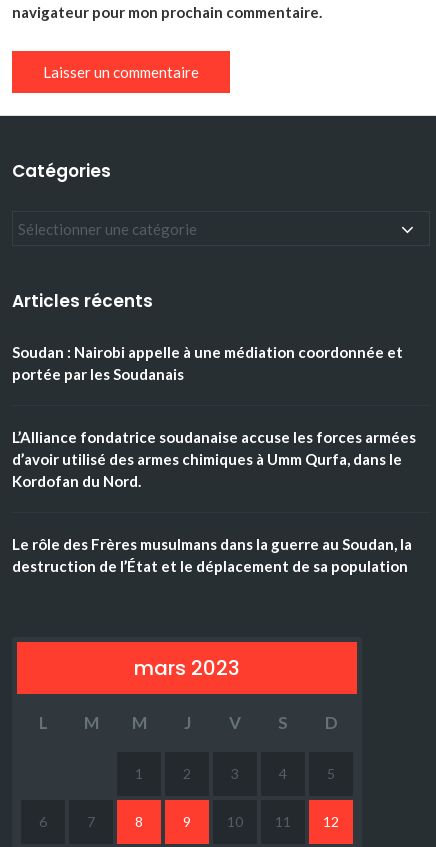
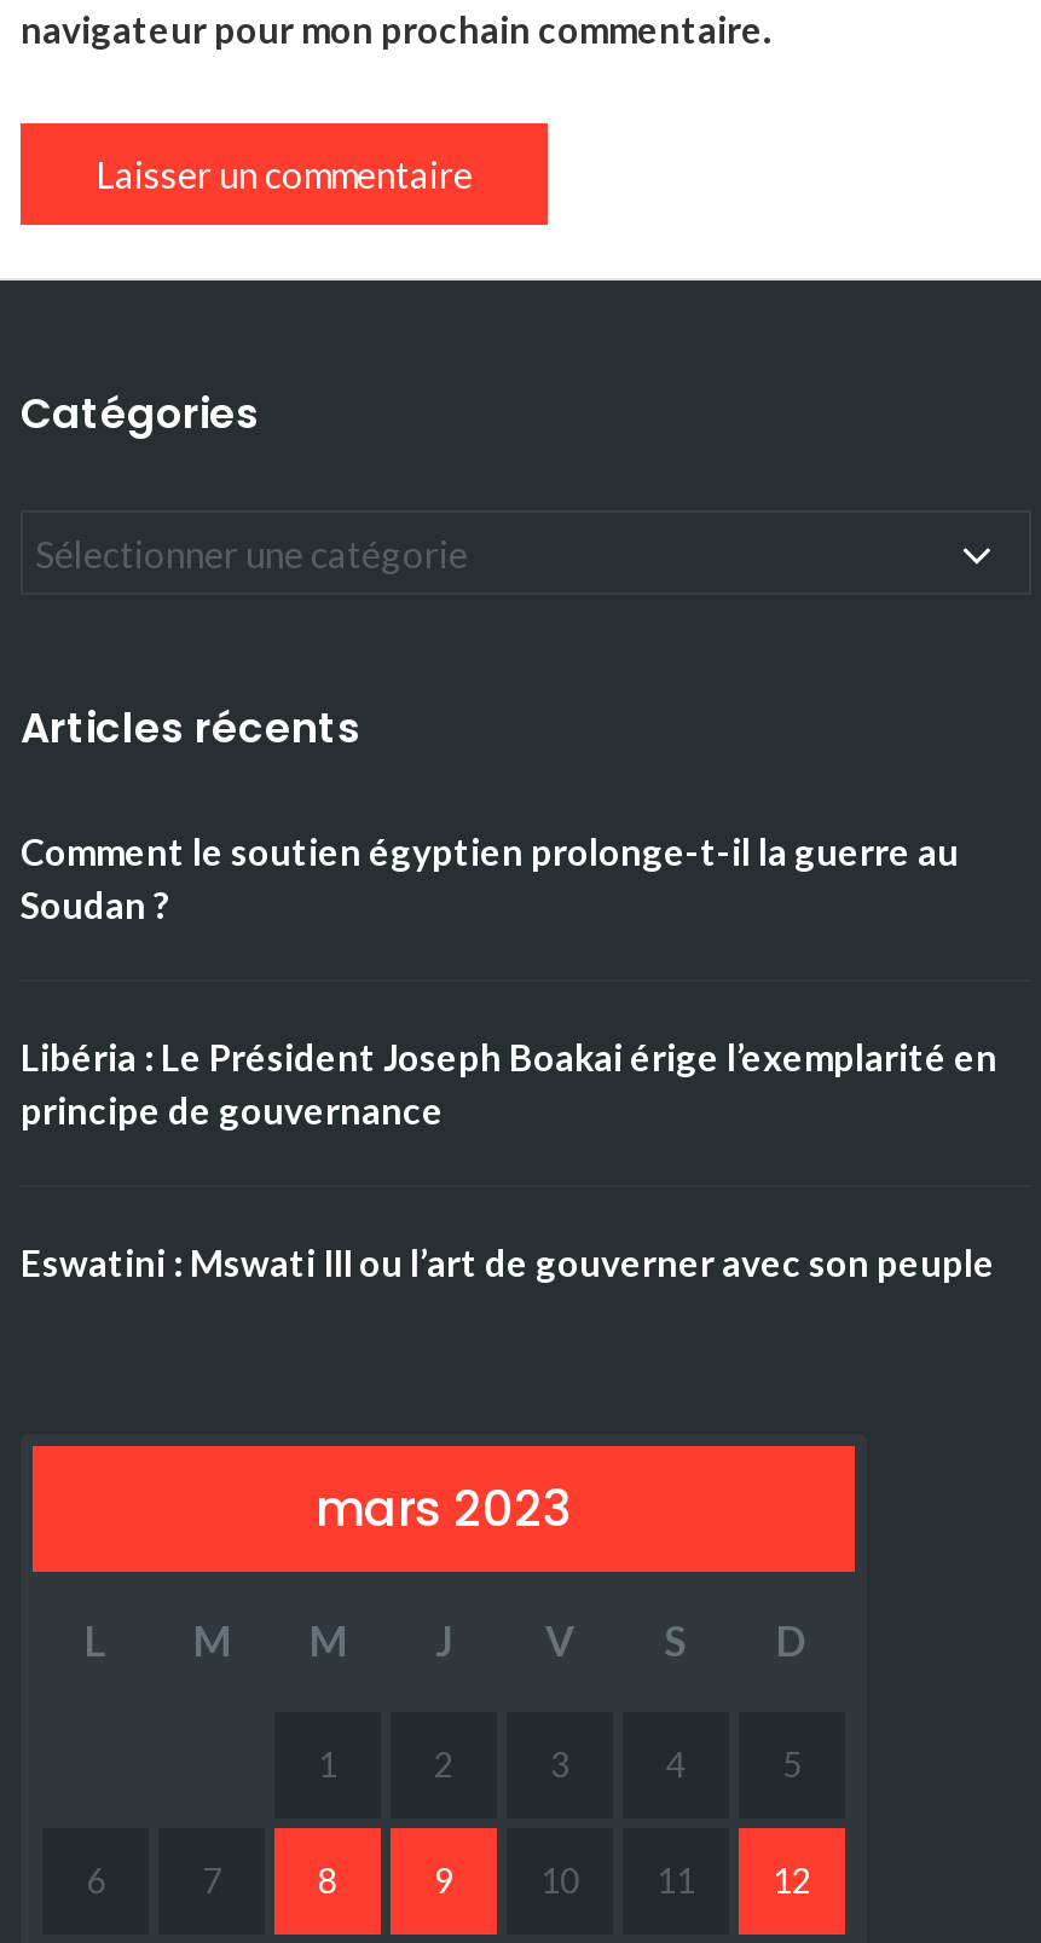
[12,343,403,383] Soudan : Nairobi appelle à une médiation coordonnée et | portée par les Soudanais -> [21,829,959,926] Comment le soutien égyptien prolonge-t-il la guerre au | Soudan ?
[12,428,416,490] L’Alliance fondatrice soudanaise accuse les forces armées | d’avoir utilisé des armes chimiques à Umm Qurfa, dans le | Kordofan du Nord. -> [21,1035,997,1132] Libéria : Le Président Joseph Boakai érige l’exemplarité en | principe de gouvernance
[12,535,412,575] Le rôle des Frères musulmans dans la guerre au Soudan, la | destruction de l’État et le déplacement de sa population -> [21,1241,995,1284] Eswatini : Mswati III ou l’art de gouverner avec son peuple

